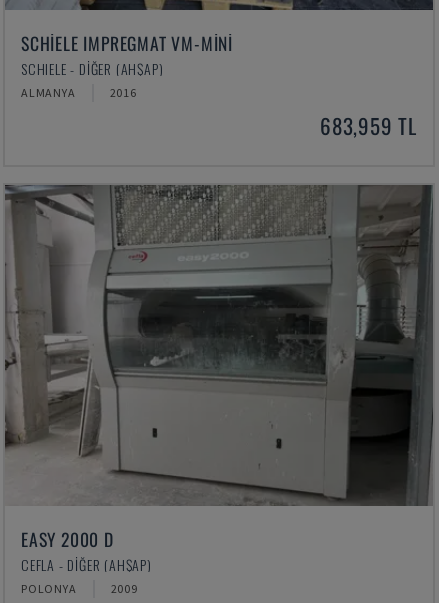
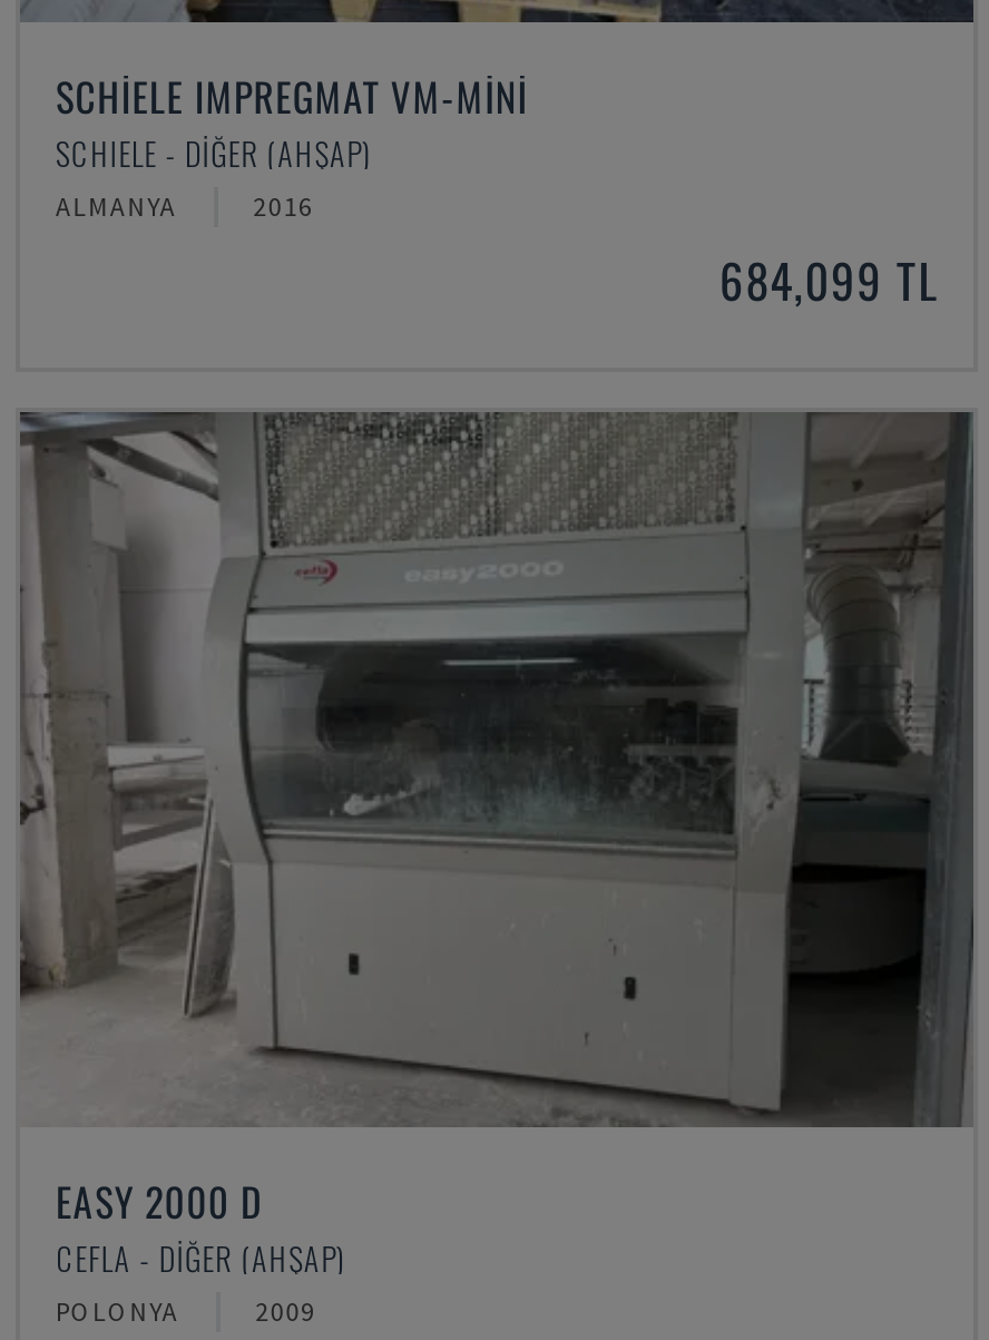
[320,110,417,141] 683,959 TL -> [719,245,938,314] 684,099 TL

